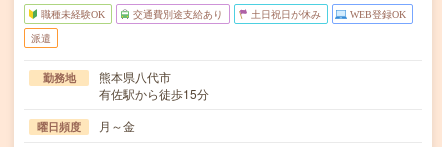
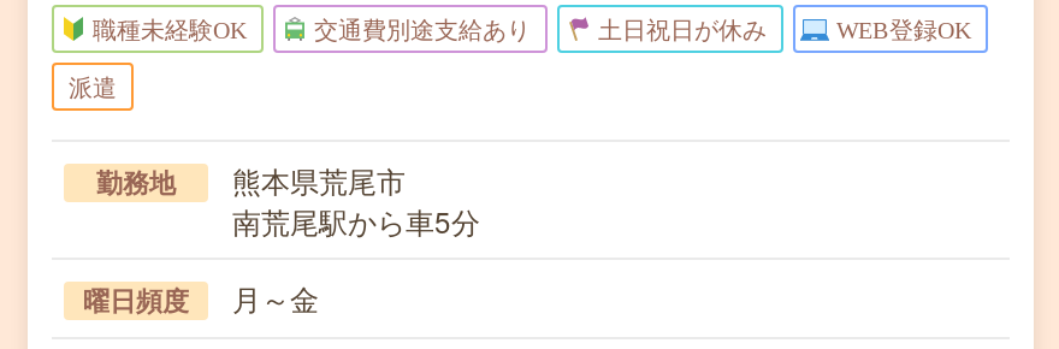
[99,68,171,85] 熊本県八代市 -> [232,159,406,200] 熊本県荒尾市
[99,85,209,102] 有佐駅から徒歩15分 -> [232,200,480,241] 南荒尾駅から車5分

